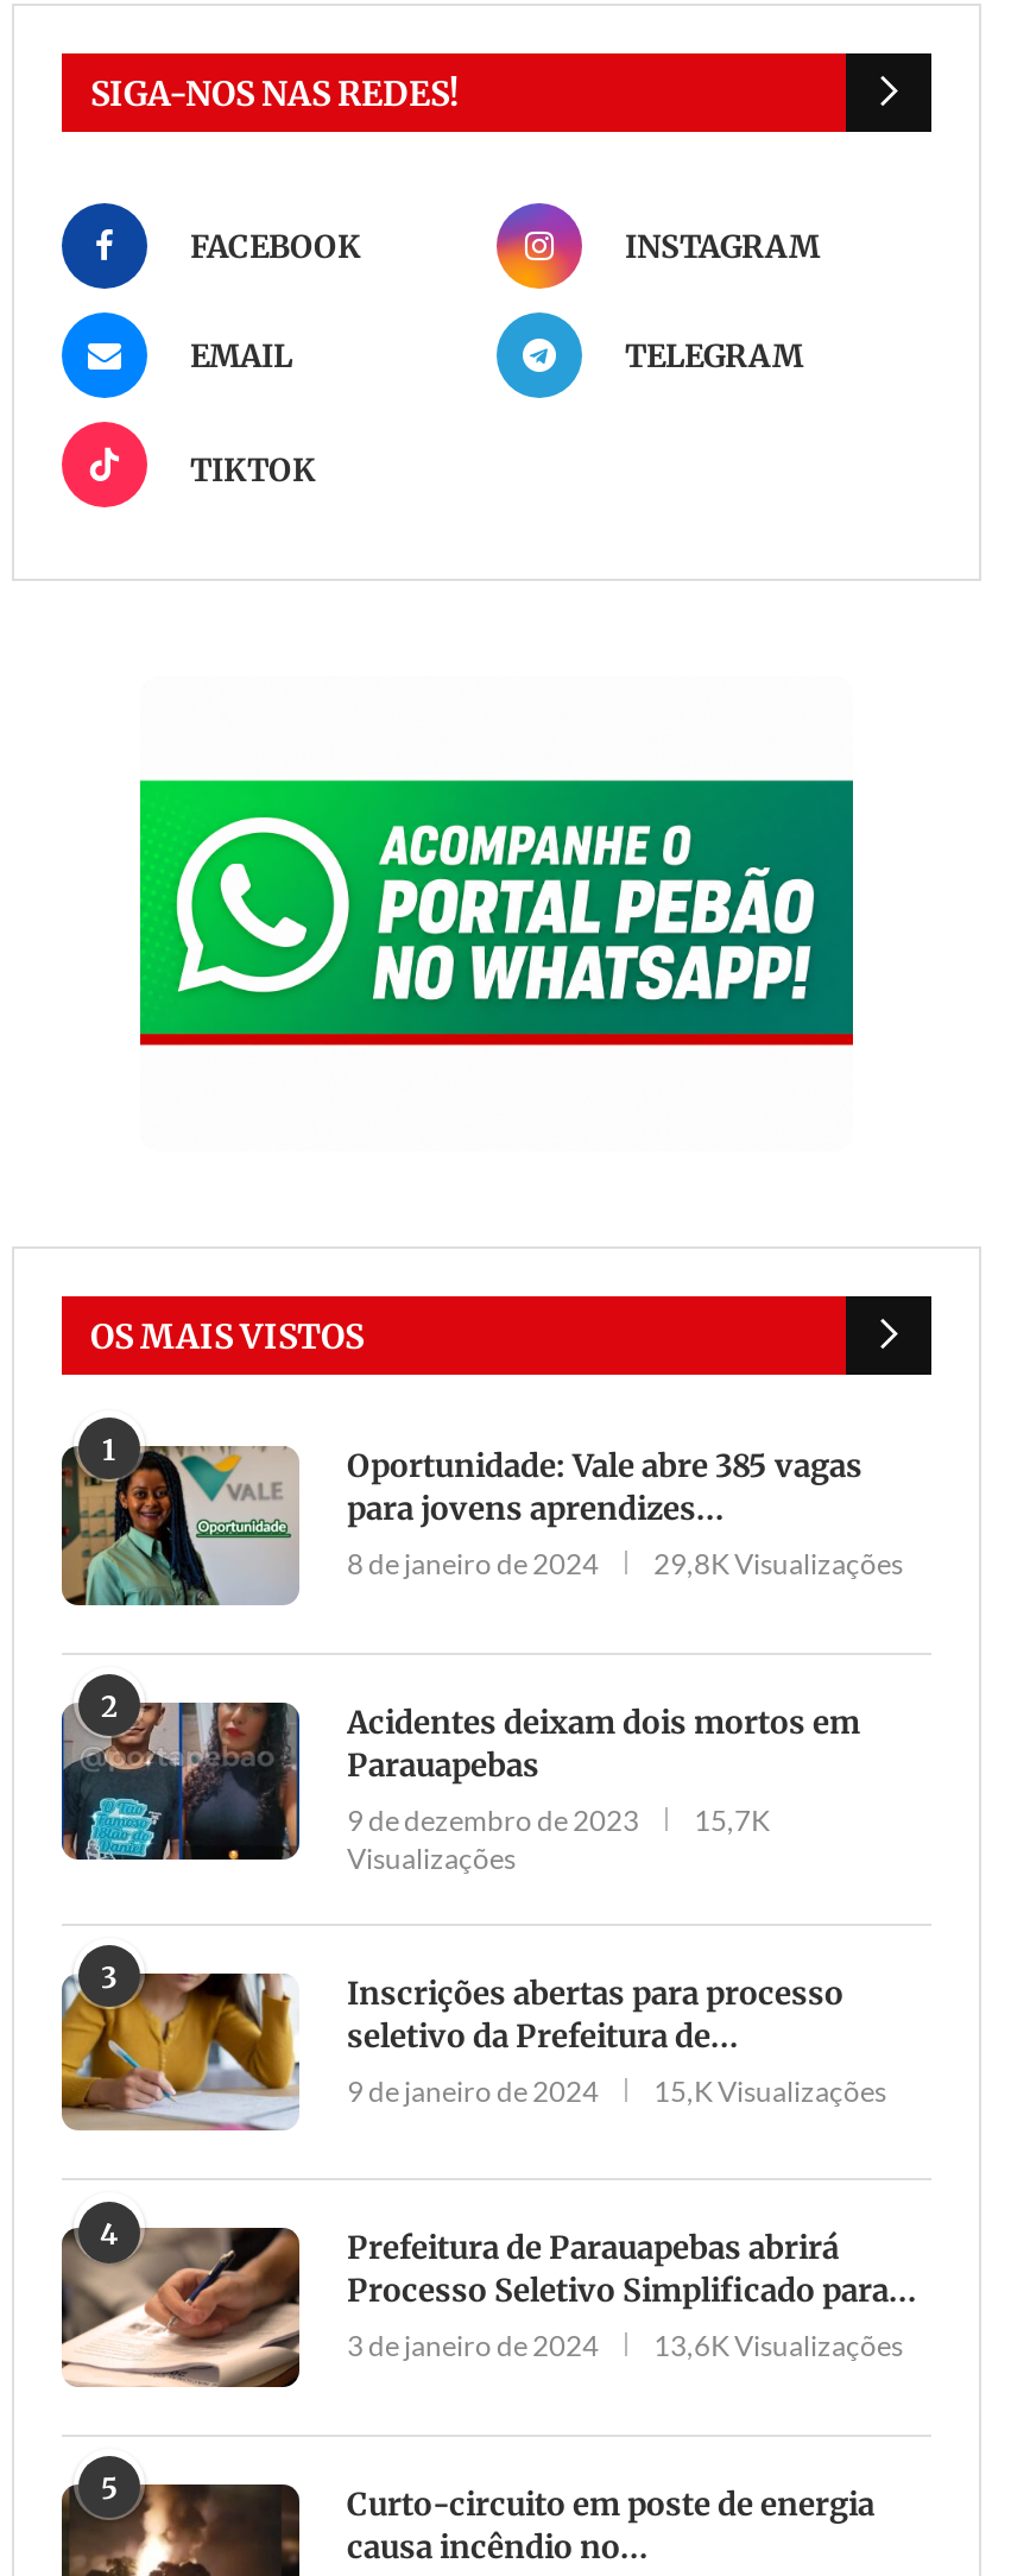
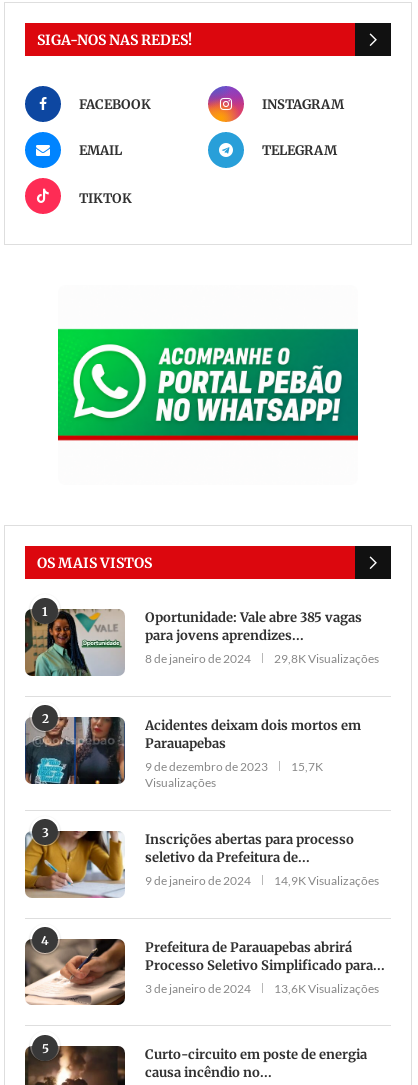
[653,2072,886,2108] 15,K Visualizações -> [274,873,379,888] 14,9K Visualizações

